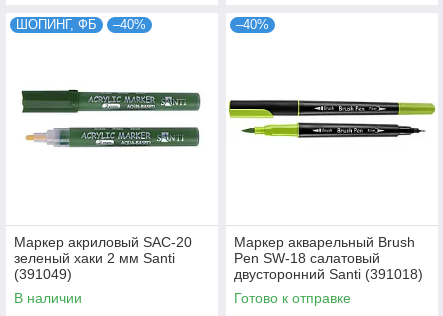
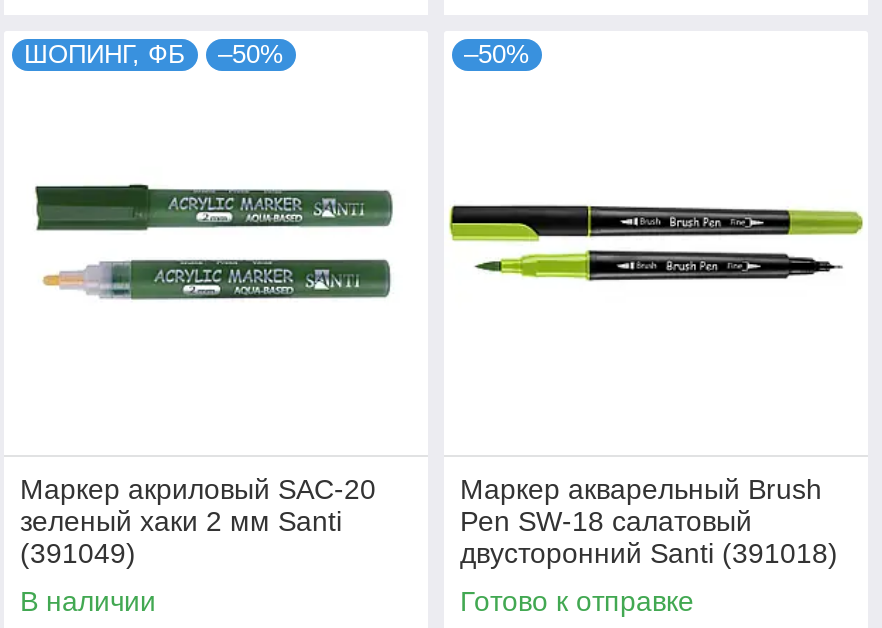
[16,17,146,32] ШОПИНГ, ФБ –40% -> [24,40,284,70] ШОПИНГ, ФБ –50%
[236,17,269,32] –40% -> [464,40,530,70] –50%

